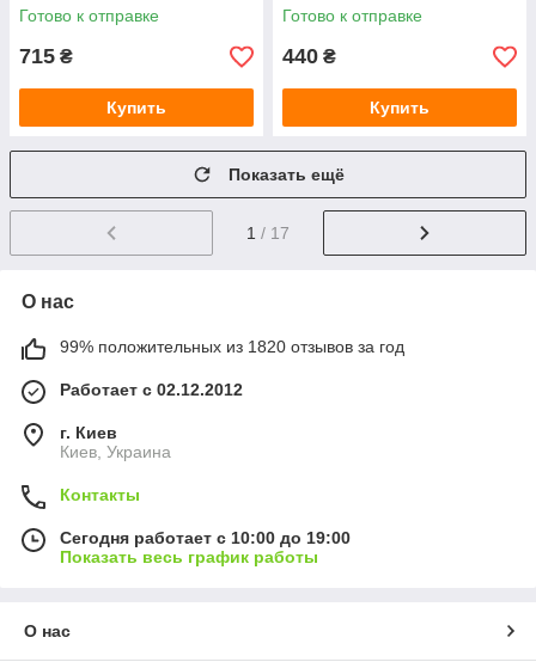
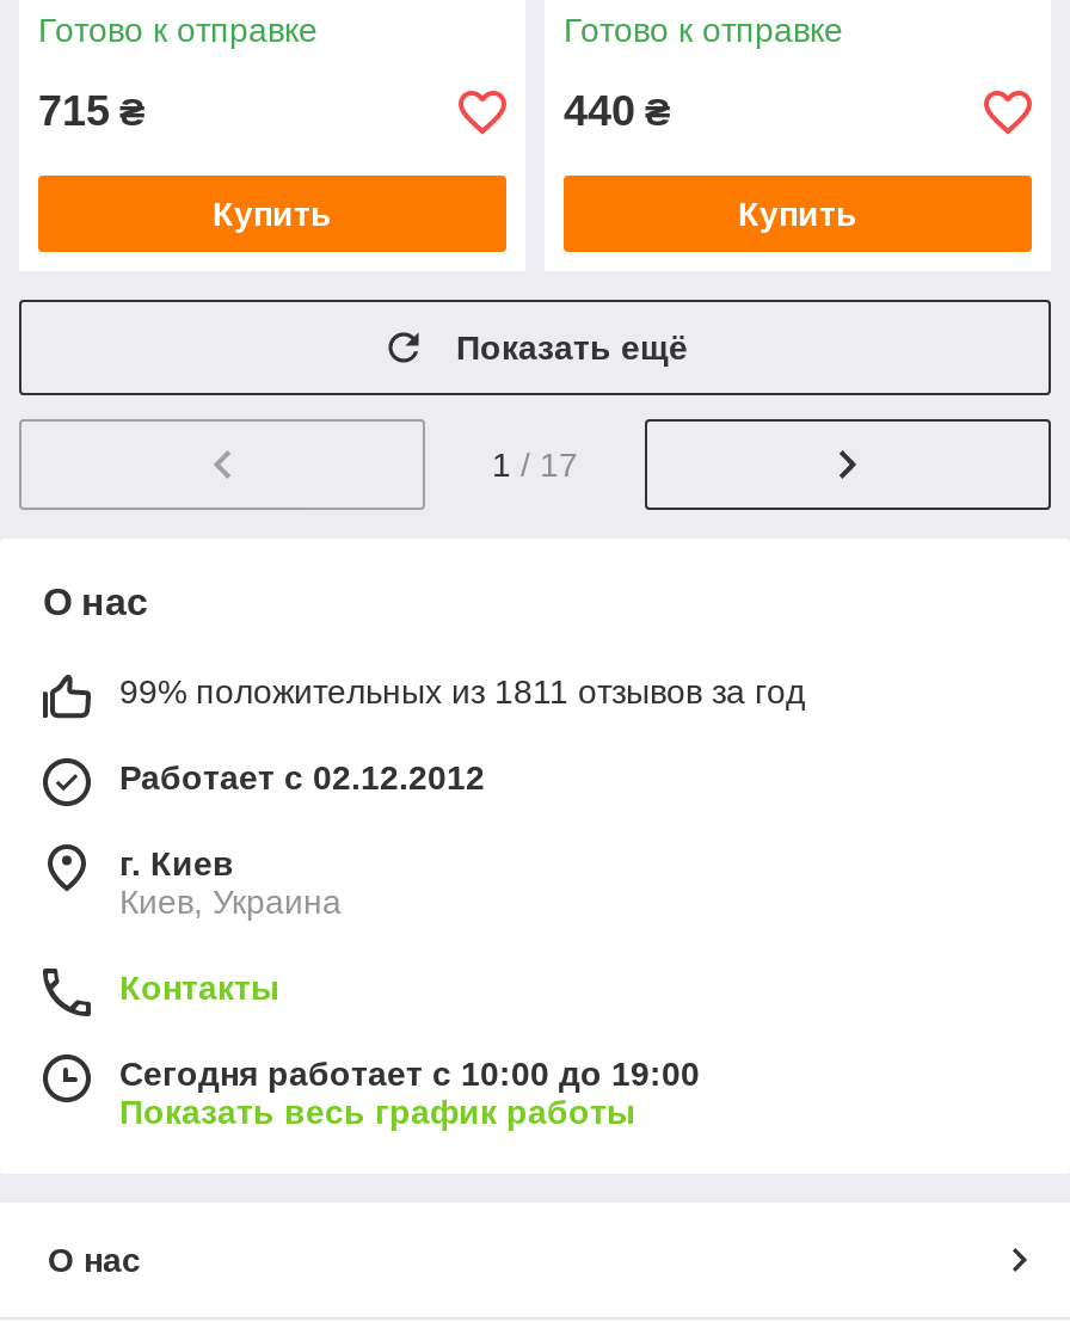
[60,337,404,356] 99% положительных из 1820 отзывов за год -> [119,673,805,711] 99% положительных из 1811 отзывов за год

